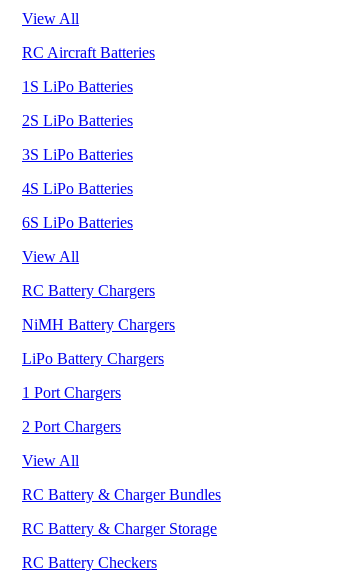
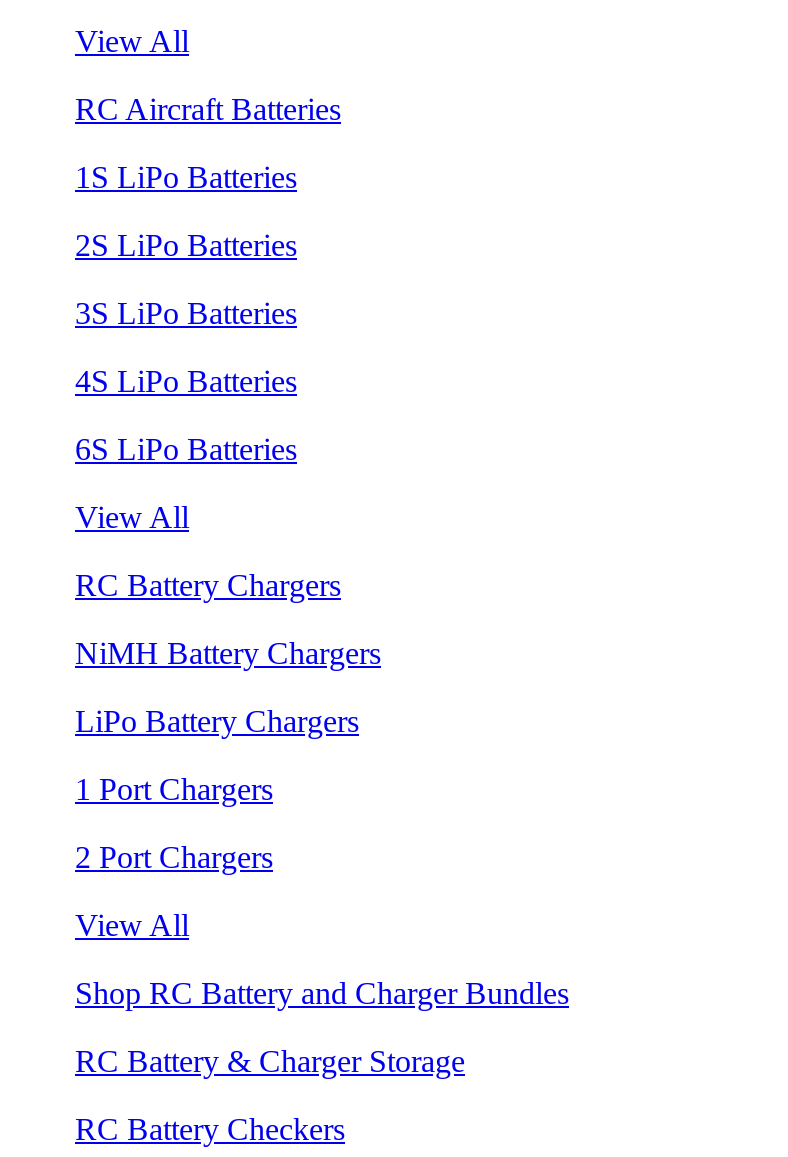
[22,486,221,503] RC Battery & Charger Bundles -> [75,976,569,1010] Shop RC Battery and Charger Bundles

